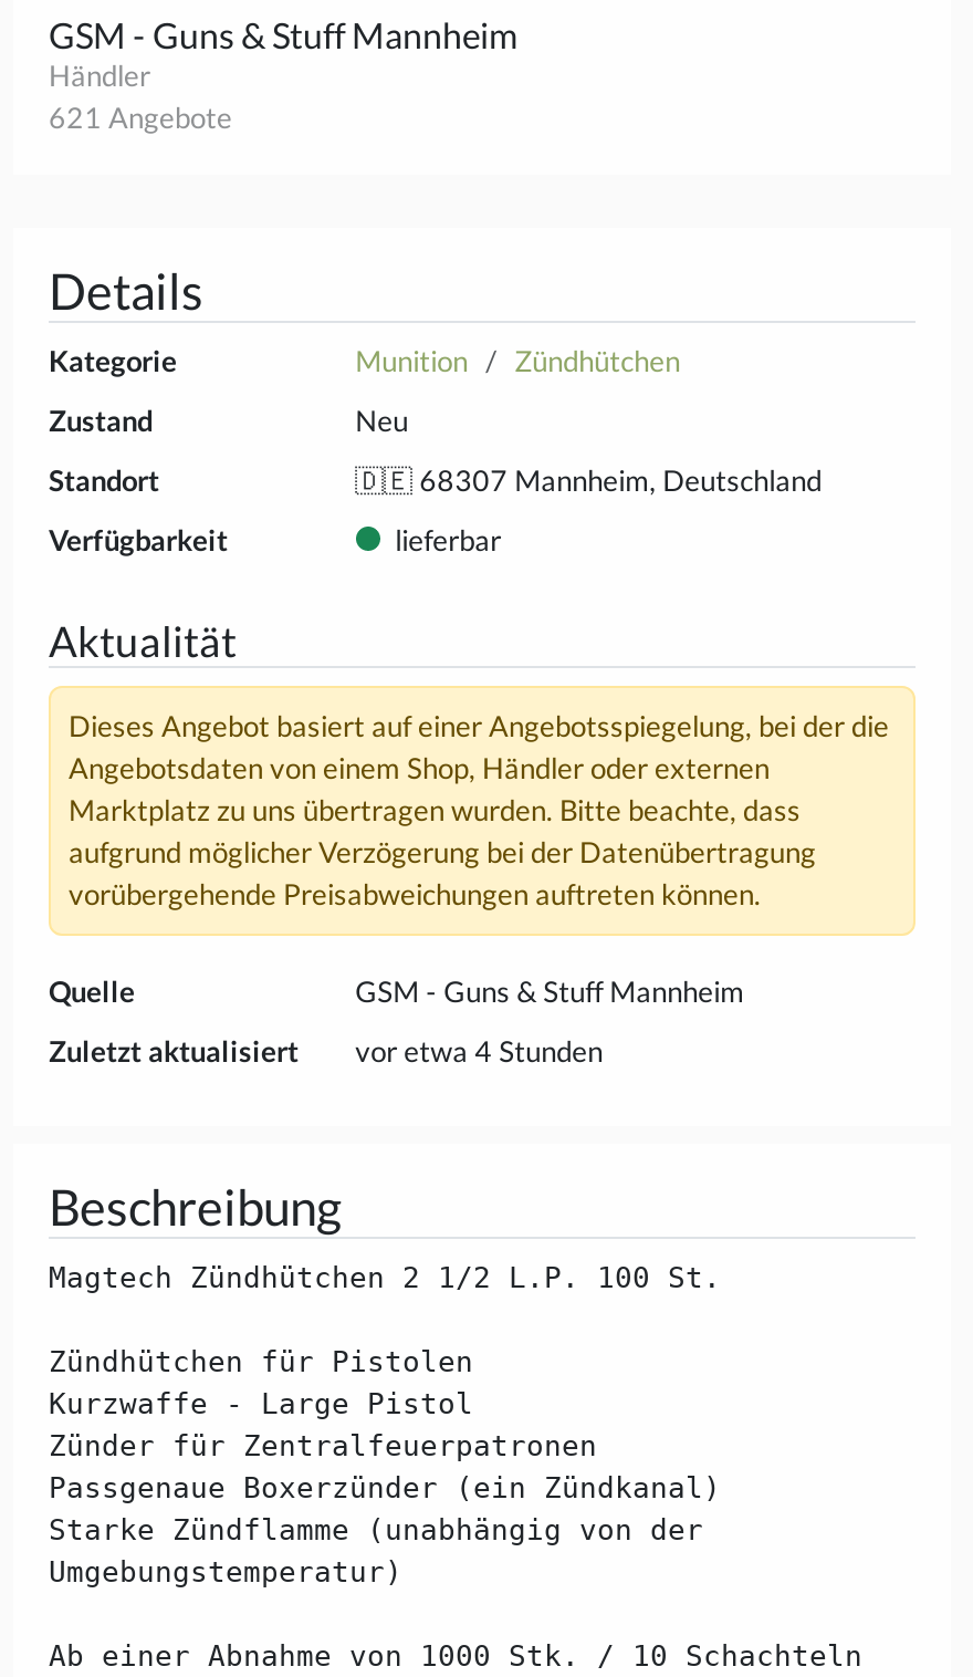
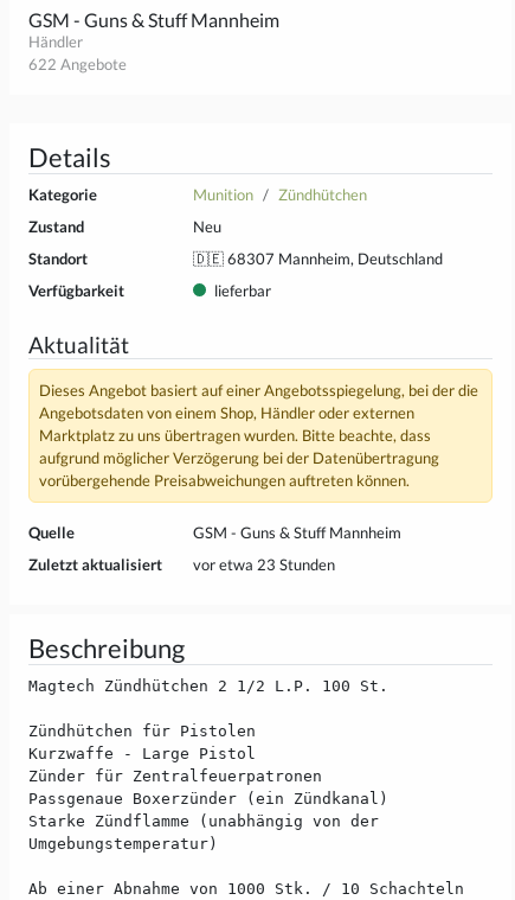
[49,100,232,135] 621 Angebote -> [28,55,127,74] 622 Angebote
[355,1033,603,1069] vor etwa 4 Stunden -> [193,555,335,574] vor etwa 23 Stunden

